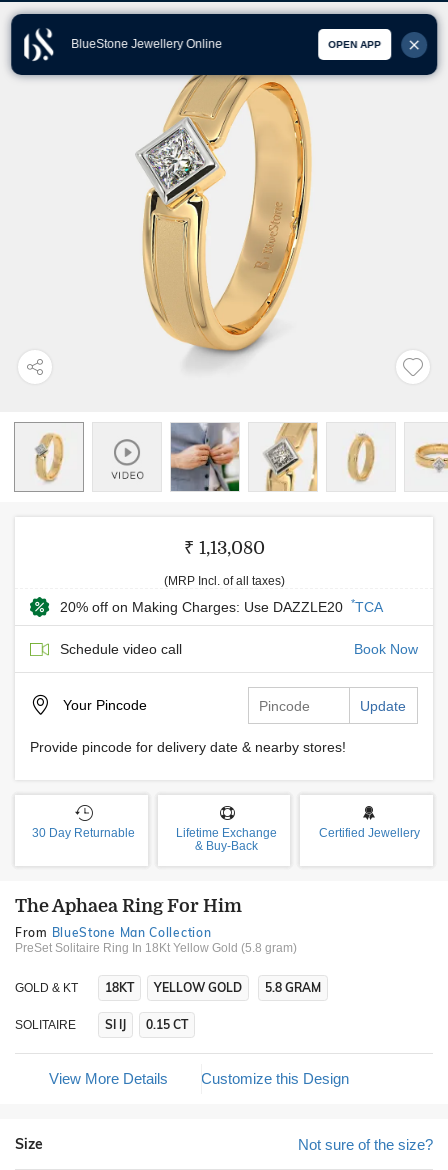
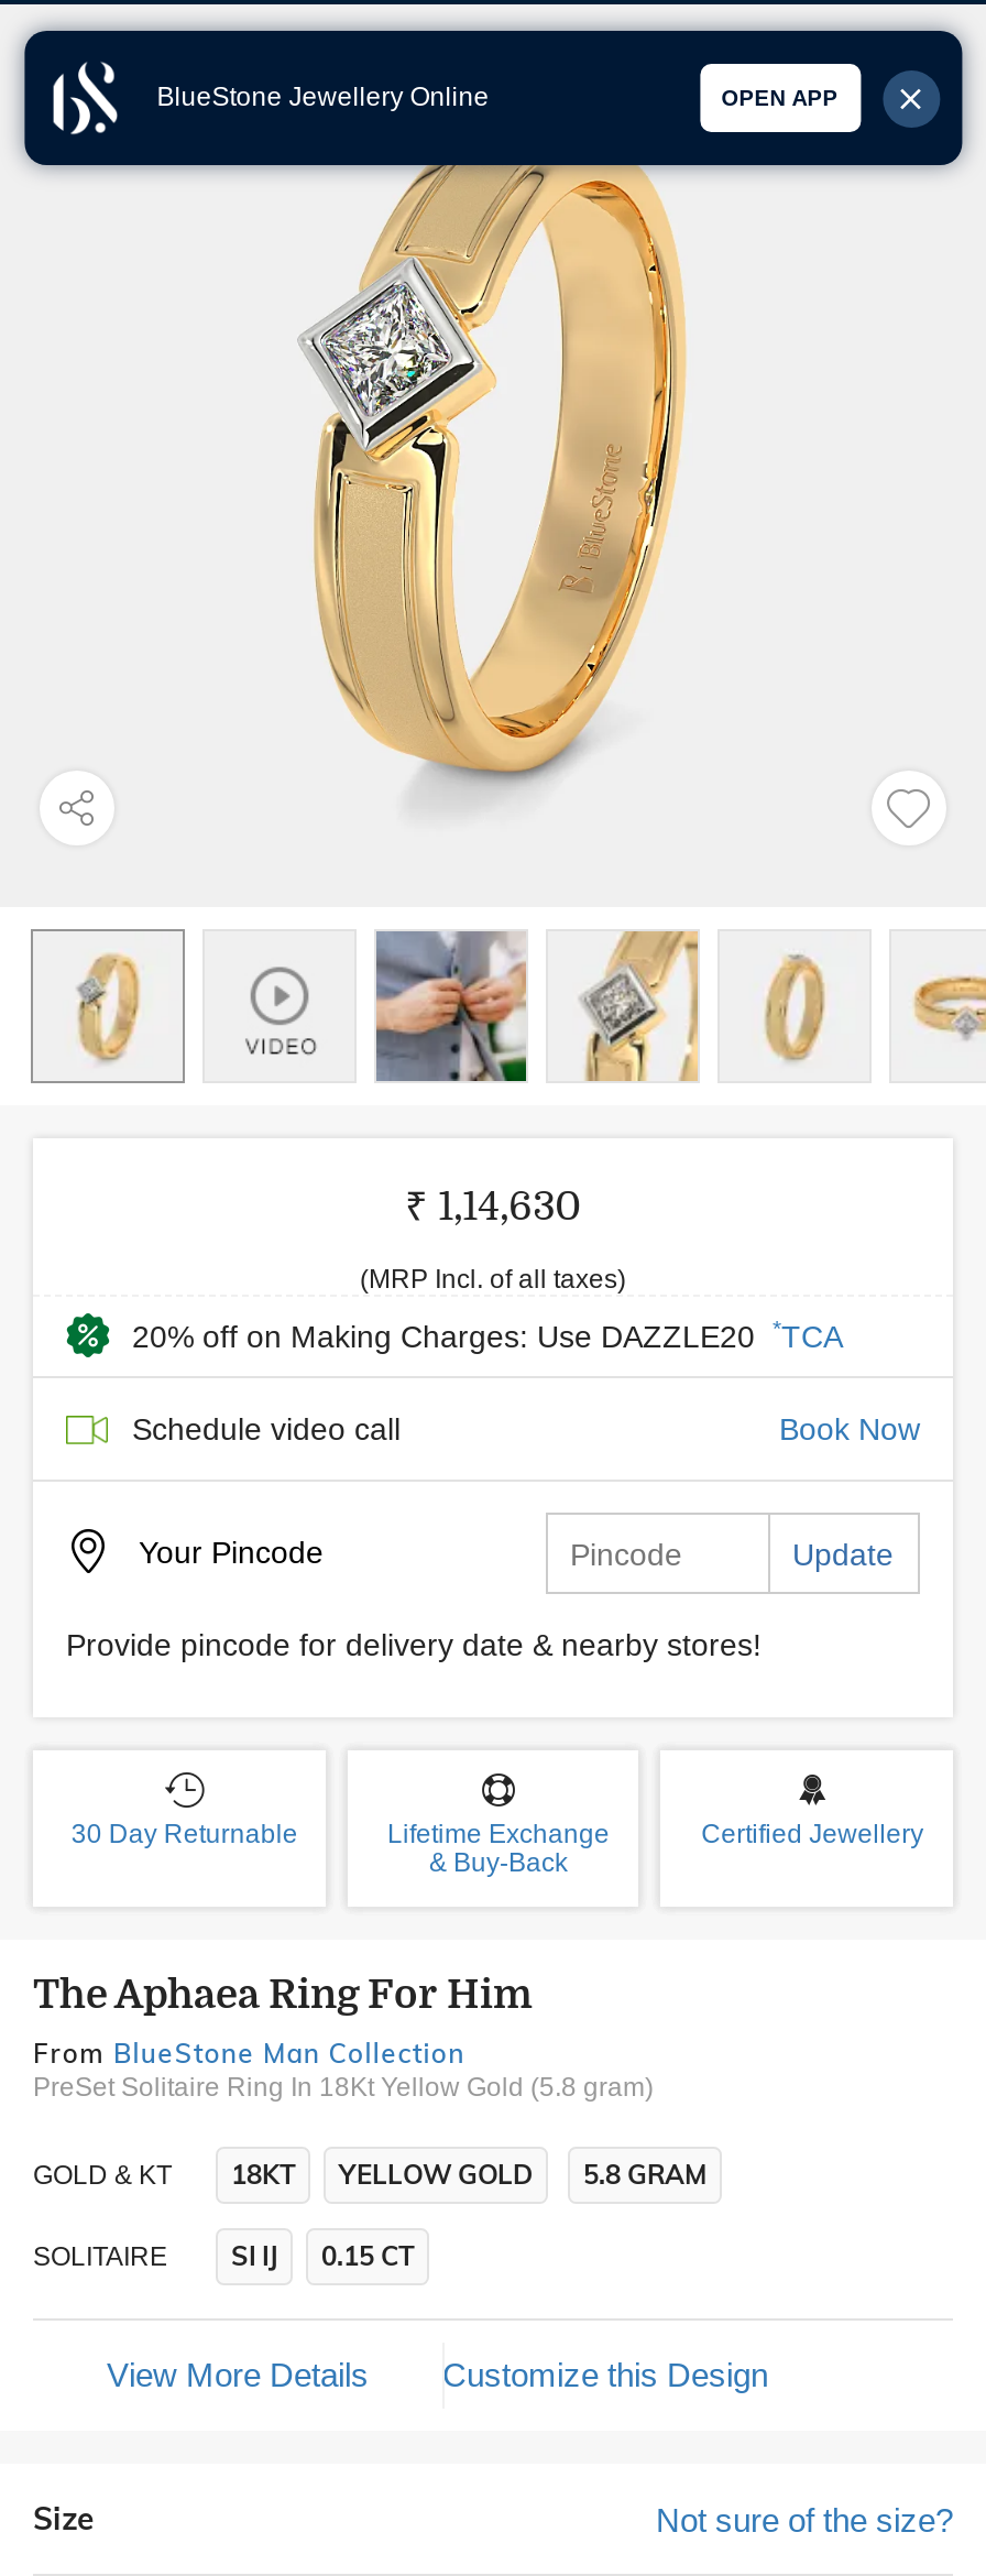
[183,538,264,558] ₹ 1,13,080 -> [405,1185,581,1229] ₹ 1,14,630

